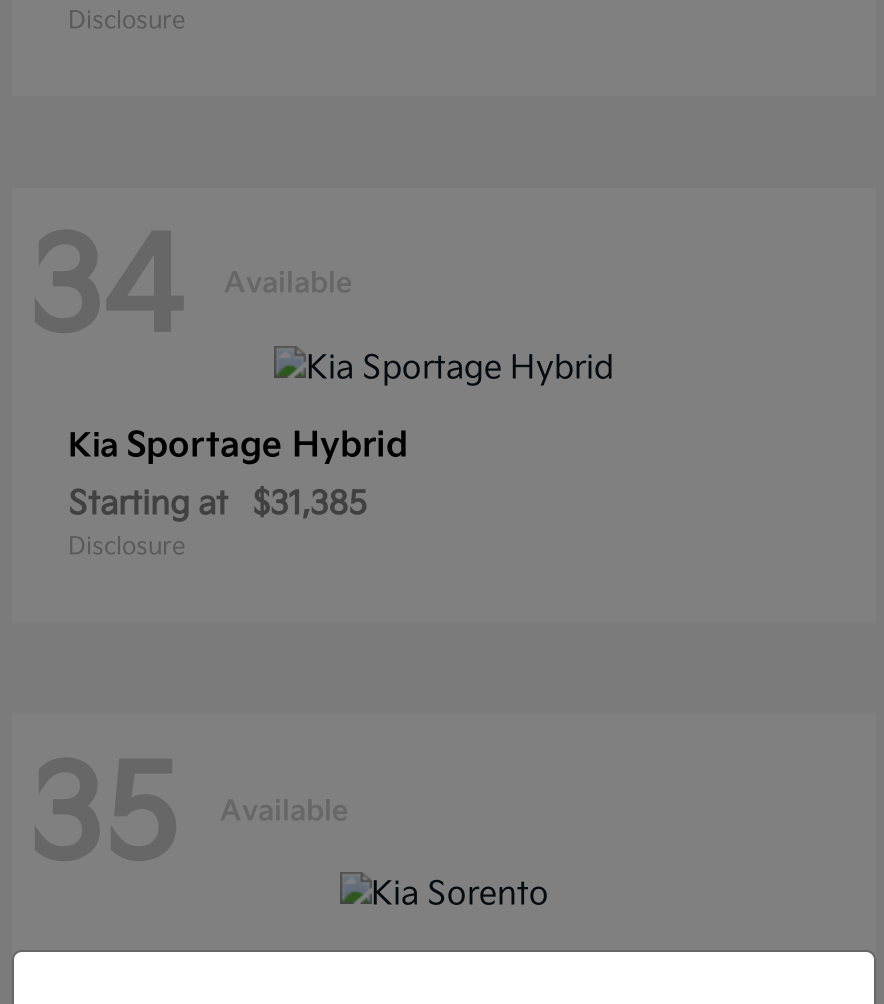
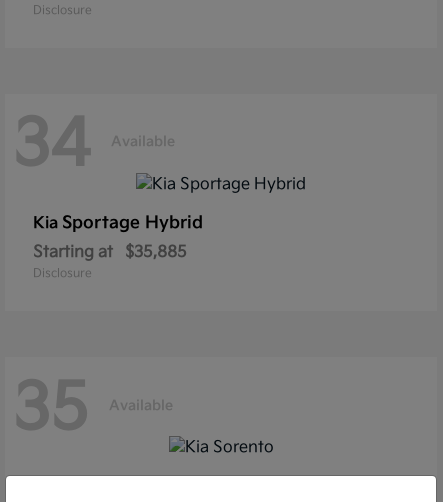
[68,486,368,524] Starting at $31,385 -> [33,243,187,262] Starting at $35,885

